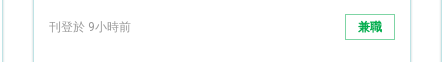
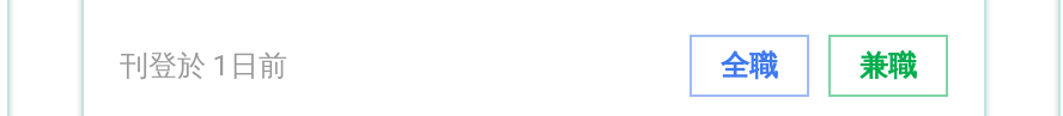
[49,19,131,33] 刊登於 9小時前 -> [120,48,778,81] 刊登於 1日前 | 全職

